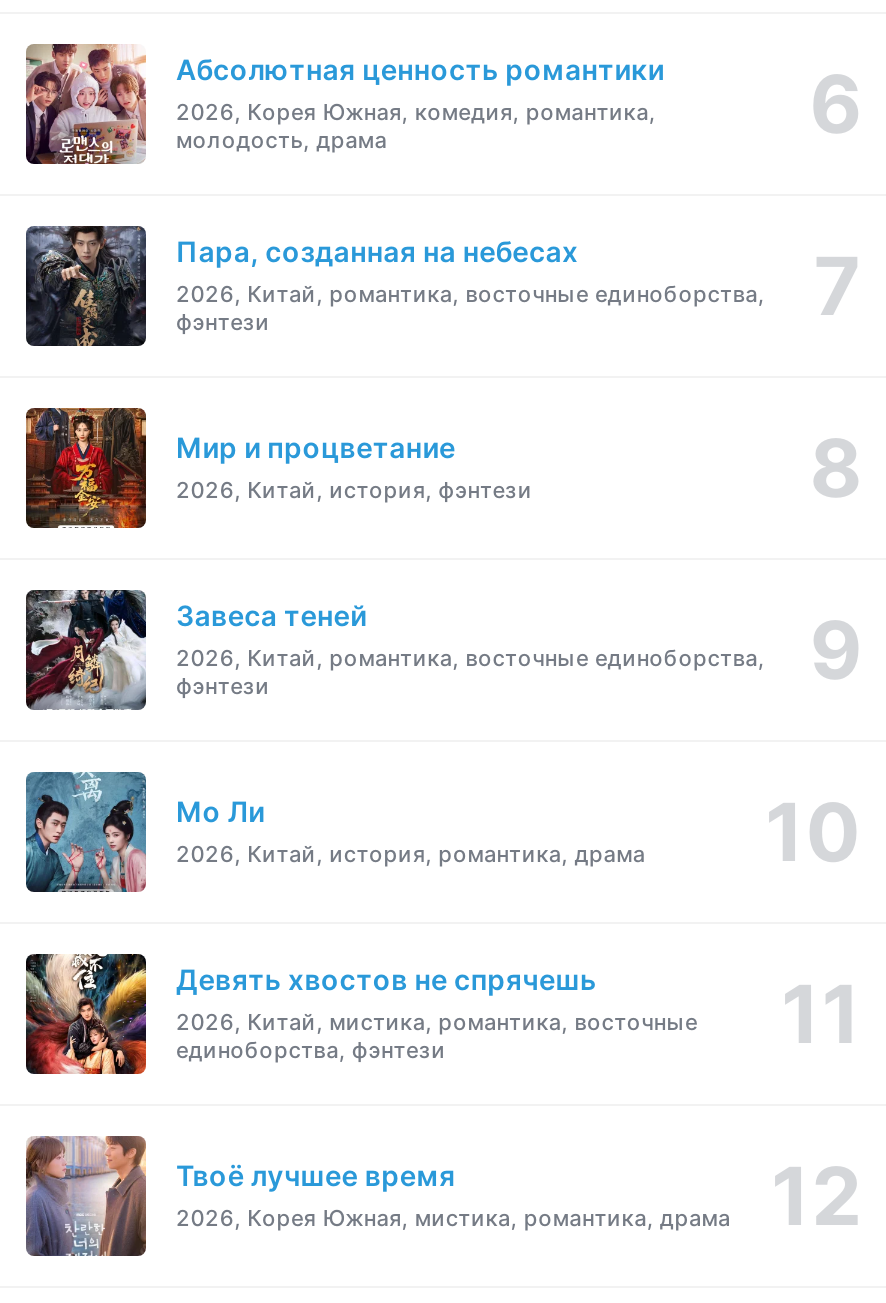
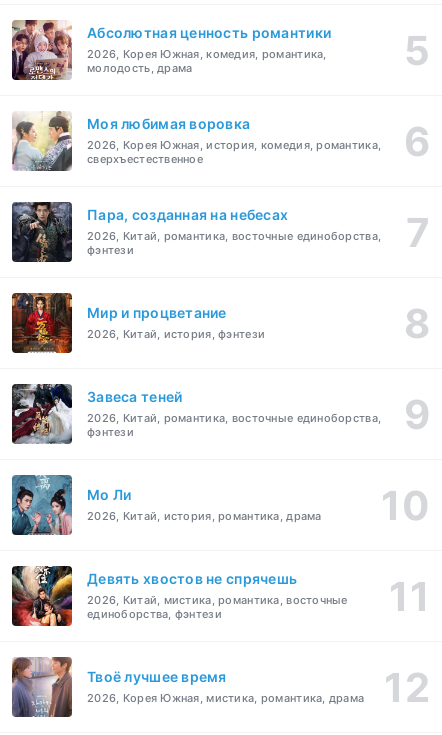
none -> [12,111,381,171] [image] | Моя любимая воровка | 2026, Корея Южная, история, комедия, романтика, | сверхъестественное

